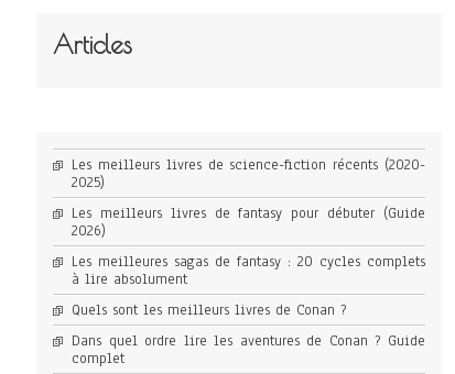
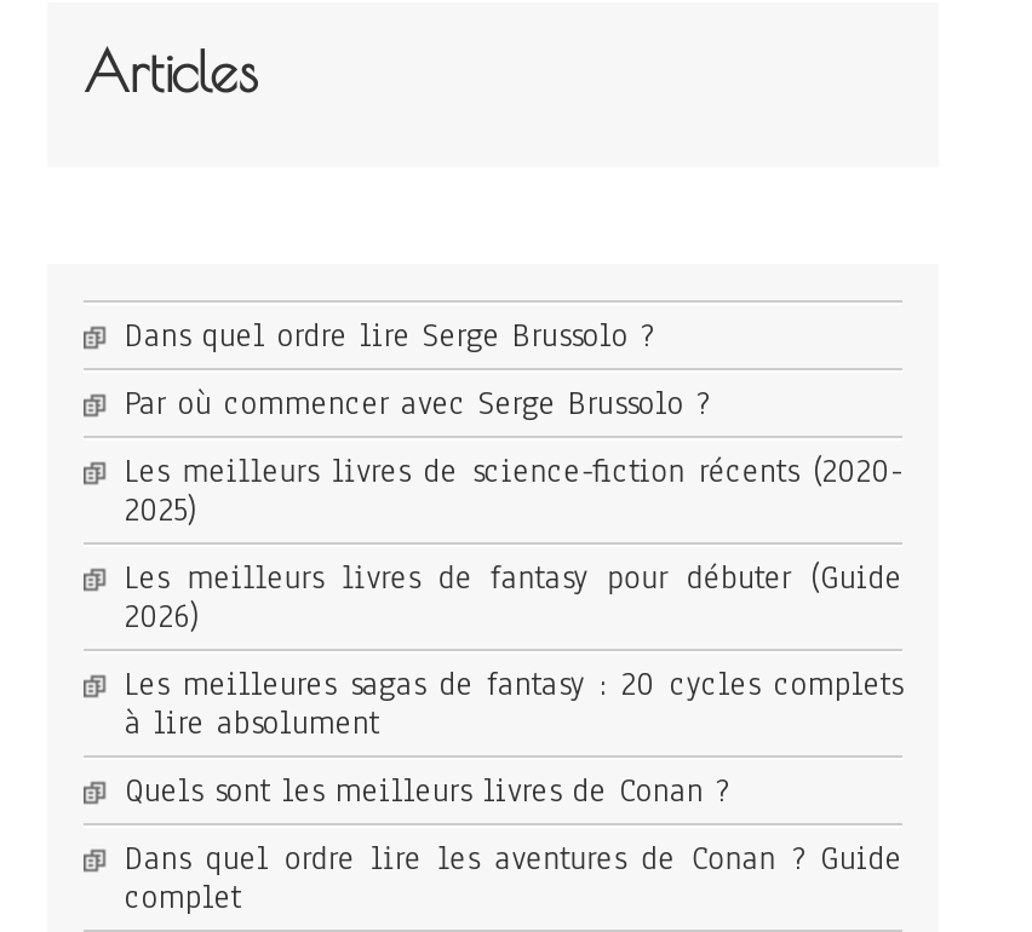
none -> [125,315,709,427] Dans quel ordre lire Serge Brussolo ? | Par où commencer avec Serge Brussolo ?

